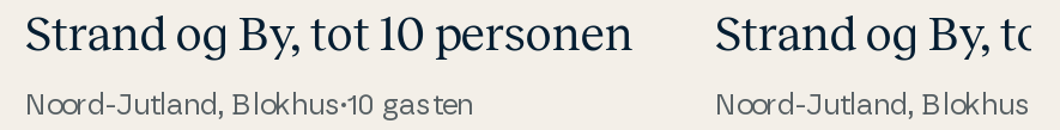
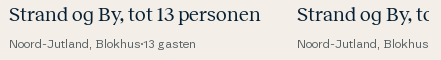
[25,6,634,59] Strand og By, tot 10 personen -> [9,3,261,25] Strand og By, tot 13 personen
[25,90,473,119] Noord-Jutland, Blokhus 10 gasten -> [9,38,196,50] Noord-Jutland, Blokhus 13 gasten

